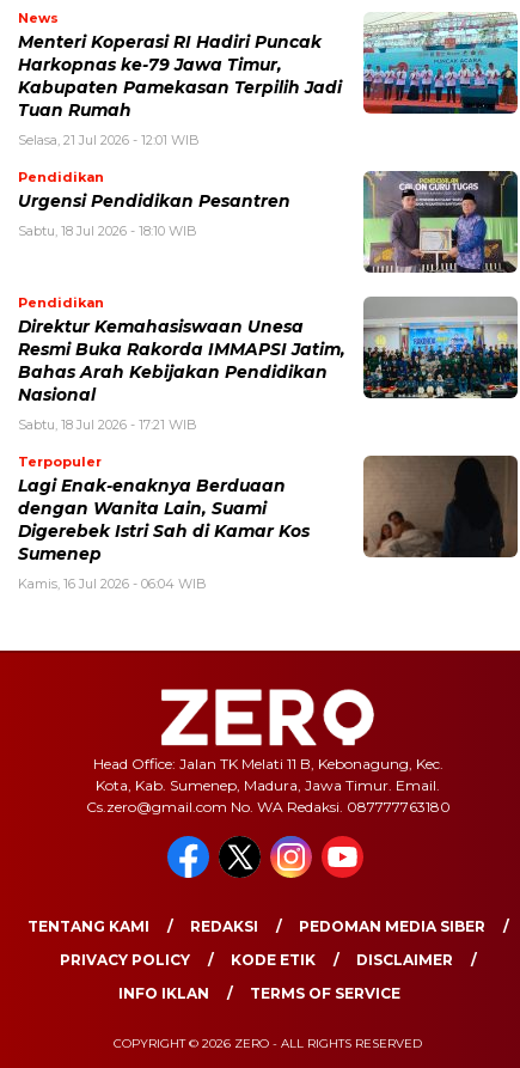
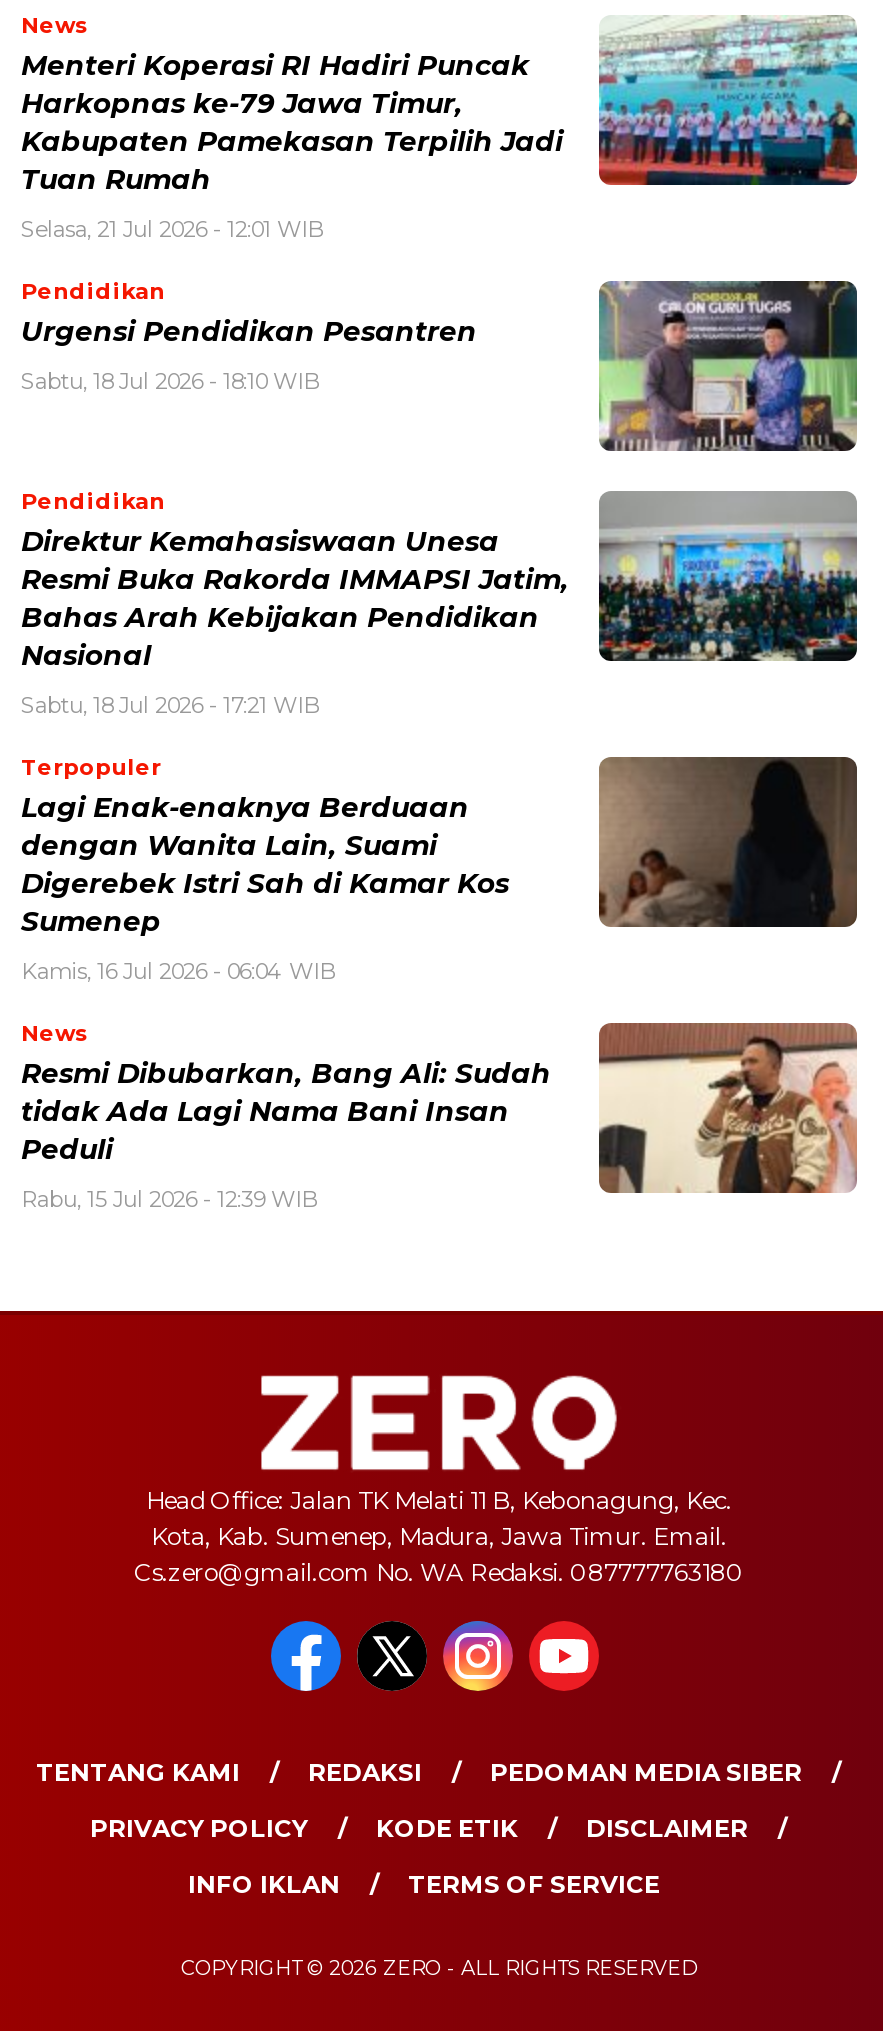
none -> [21,1019,859,1213] [image] | News | Resmi Dibubarkan, Bang Ali: Sudah | tidak Ada Lagi Nama Bani Insan | Peduli | Rabu, 15 Jul 2026 - 12:39 WIB

